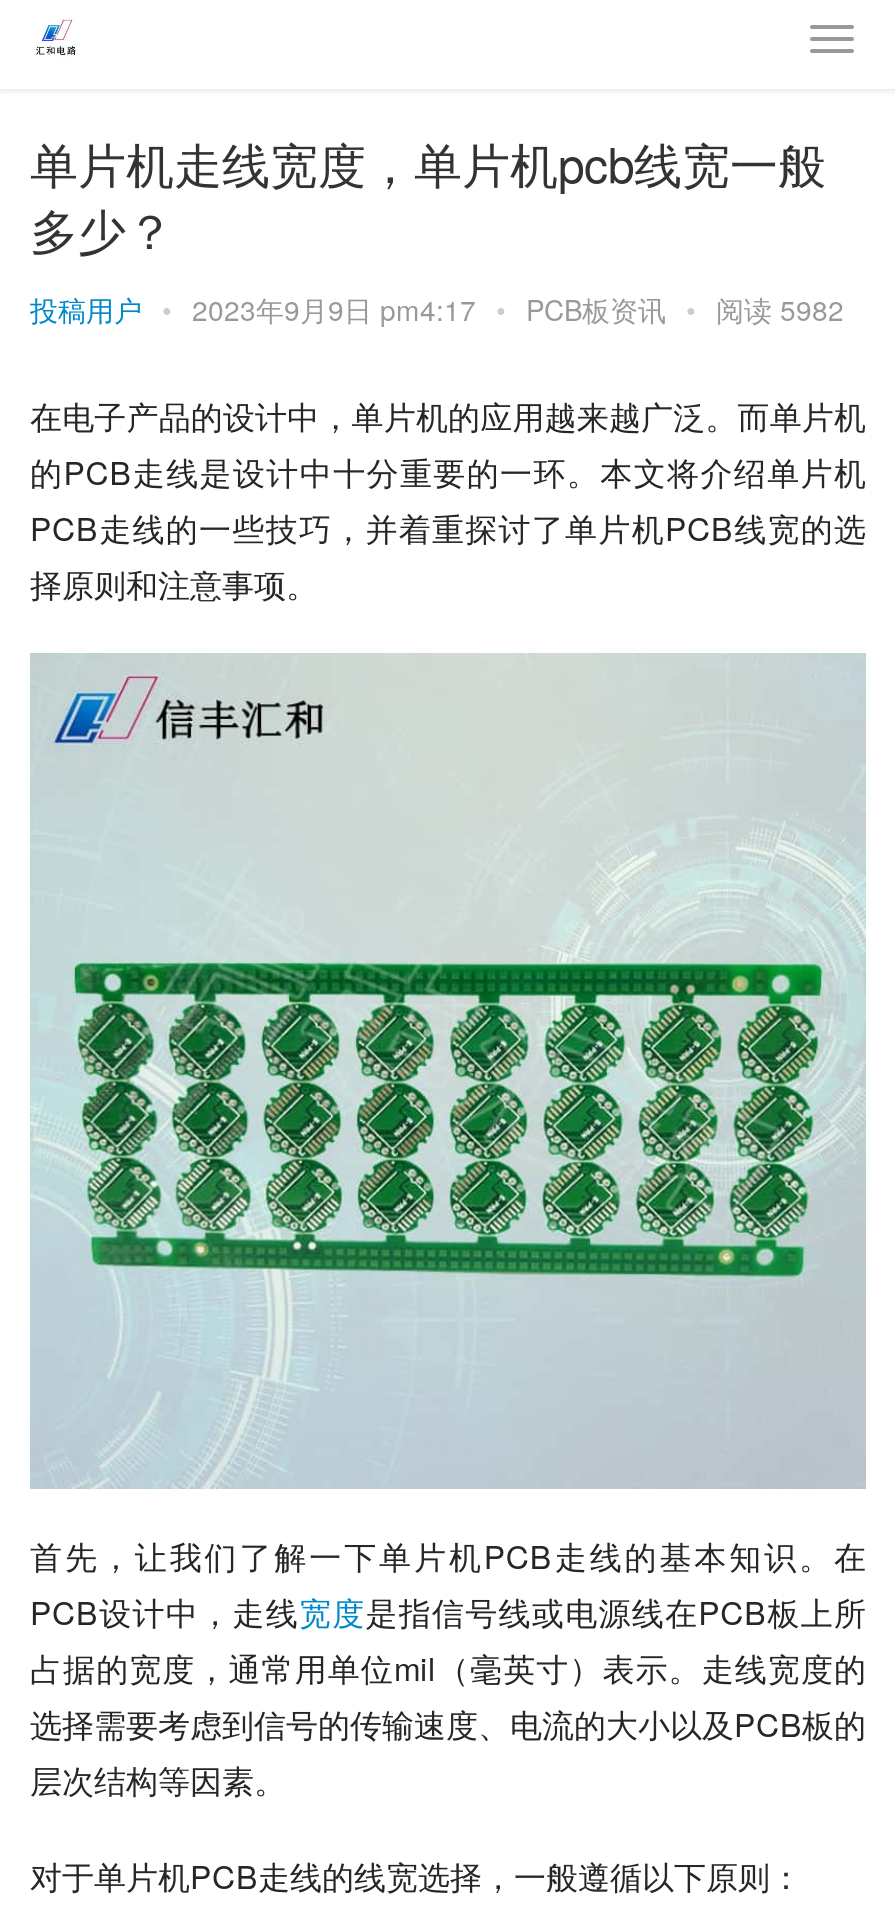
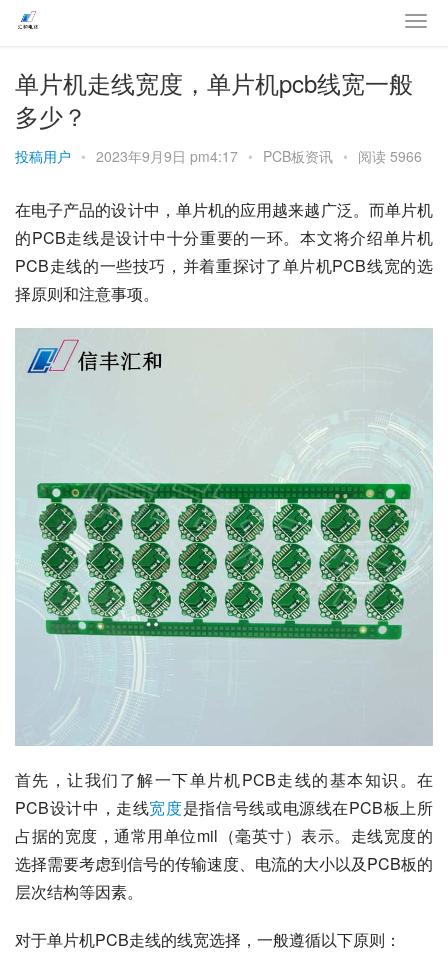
[30,289,844,329] 投稿用户 • 2023年9月9日 pm4:17 • PCB板资讯 • 阅读 5982 -> [15,146,422,166] 投稿用户 • 2023年9月9日 pm4:17 • PCB板资讯 • 阅读 5966

